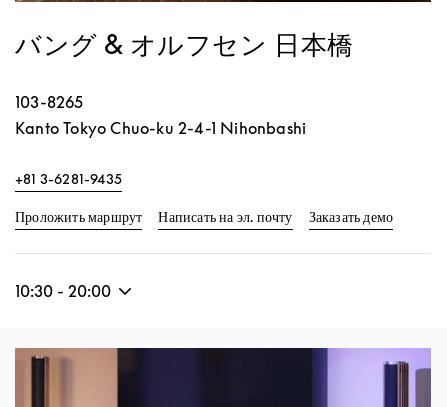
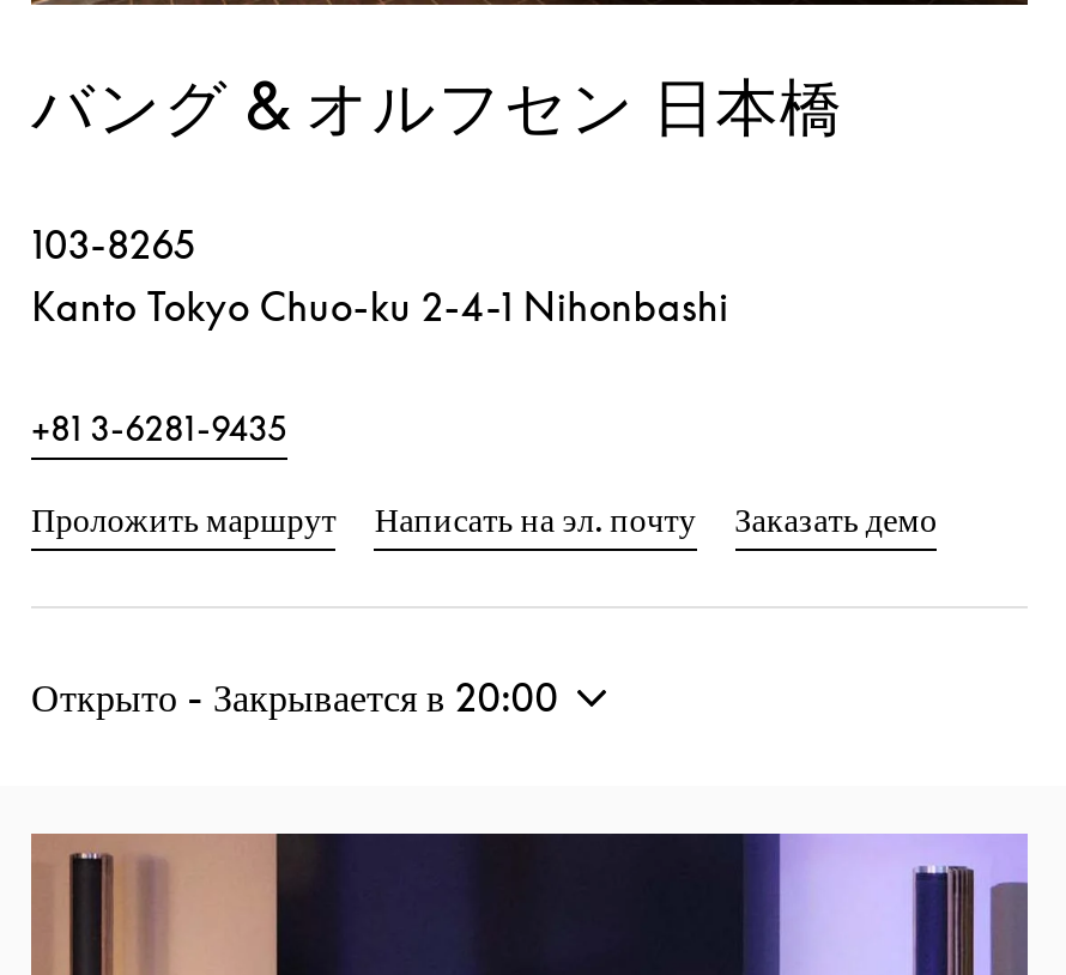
[15,281,111,301] 10:30 - 20:00 -> [31,674,558,722] Открыто - Закрывается в 20:00

